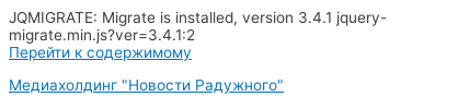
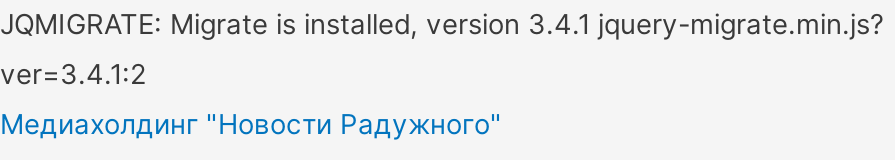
[9,9,387,61] JQMIGRATE: Migrate is installed, version 3.4.1 jquery- | migrate.min.js?ver=3.4.1:2 | Перейти к содержимому -> [0,8,884,90] JQMIGRATE: Migrate is installed, version 3.4.1 jquery-migrate.min.js? | ver=3.4.1:2

